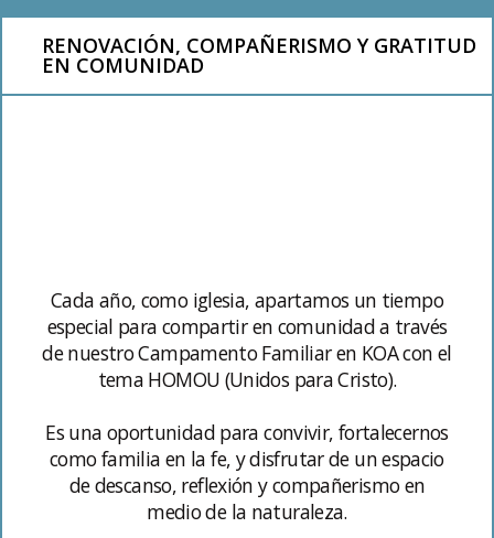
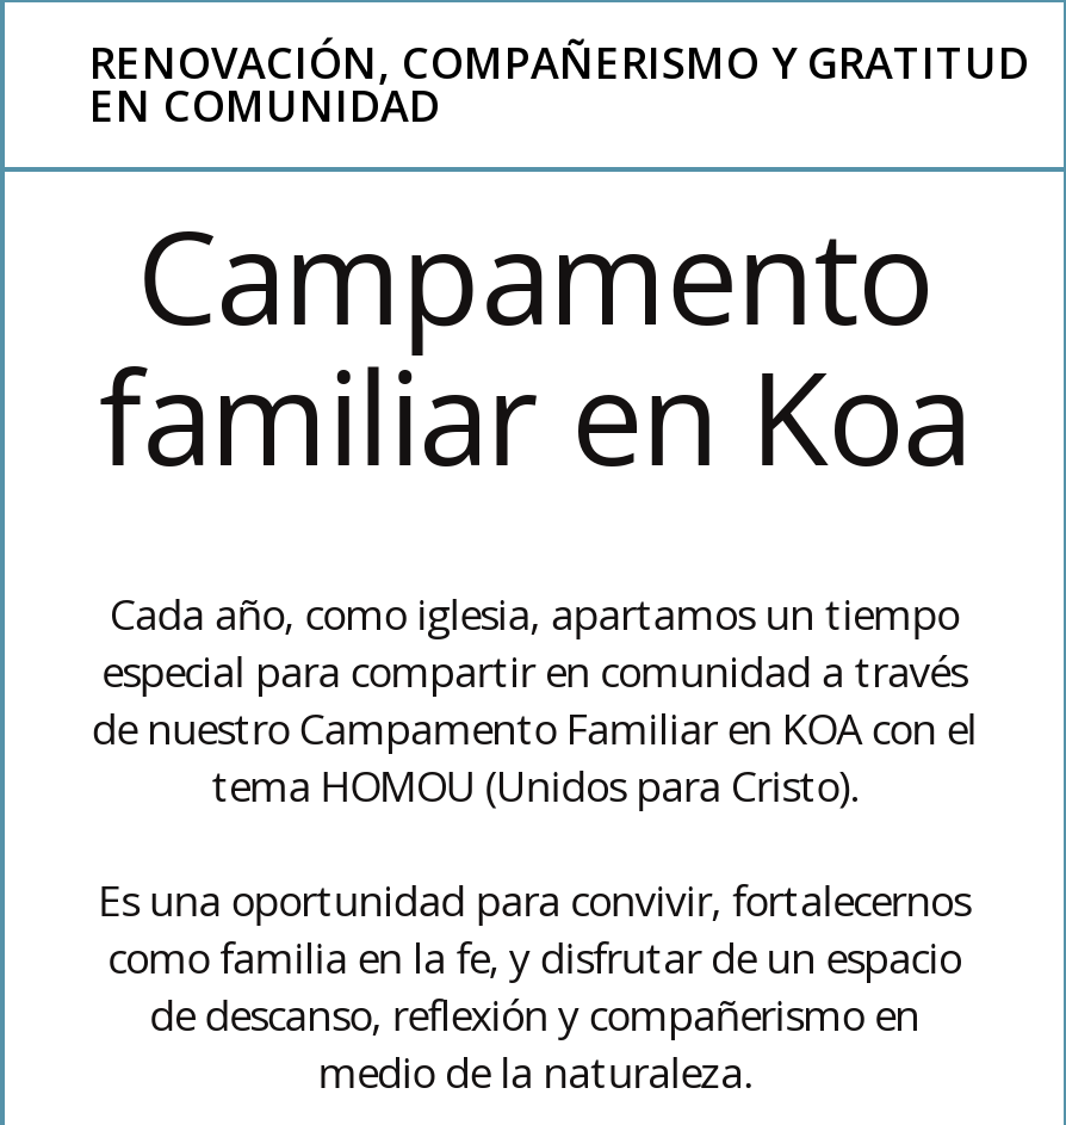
none -> [98,188,970,503] Campamento | familiar en Koa

